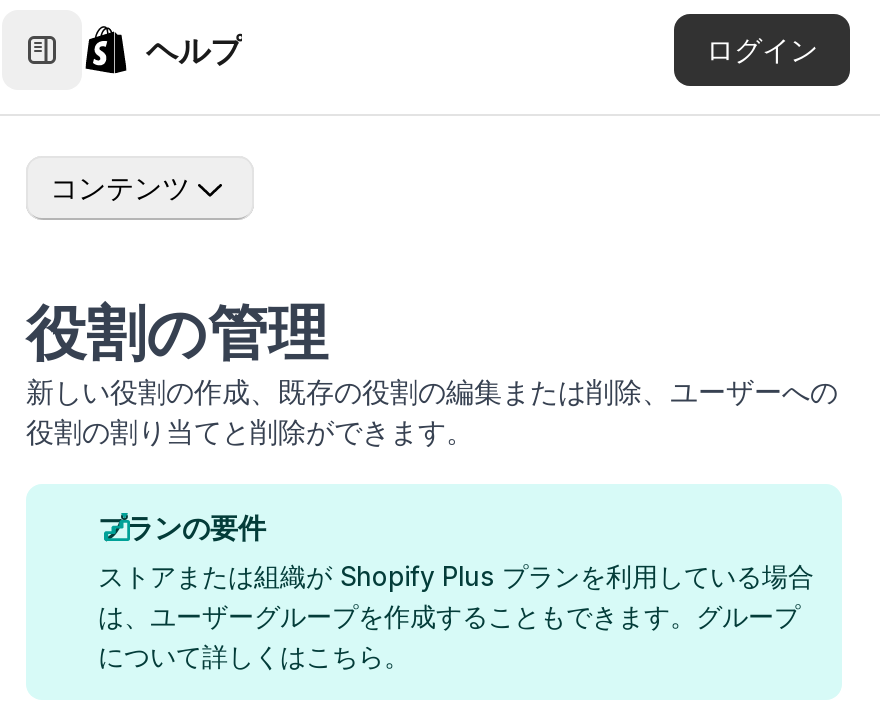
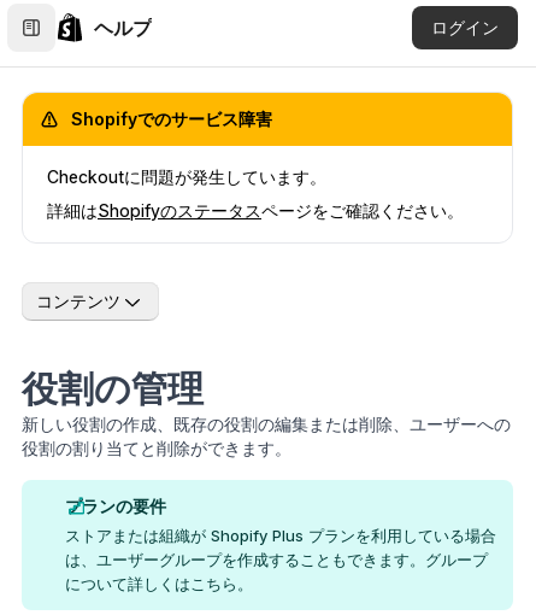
none -> [47,109,464,221] Shopifyでのサービス障害 | Checkoutに問題が発生しています。 | 詳細はShopifyのステータスページをご確認ください。

